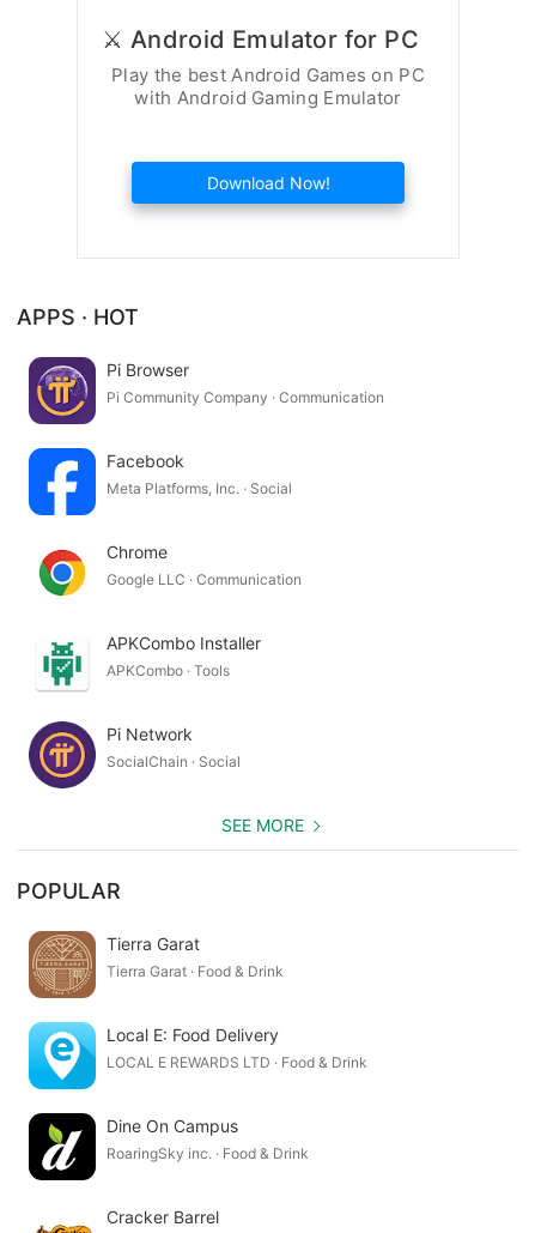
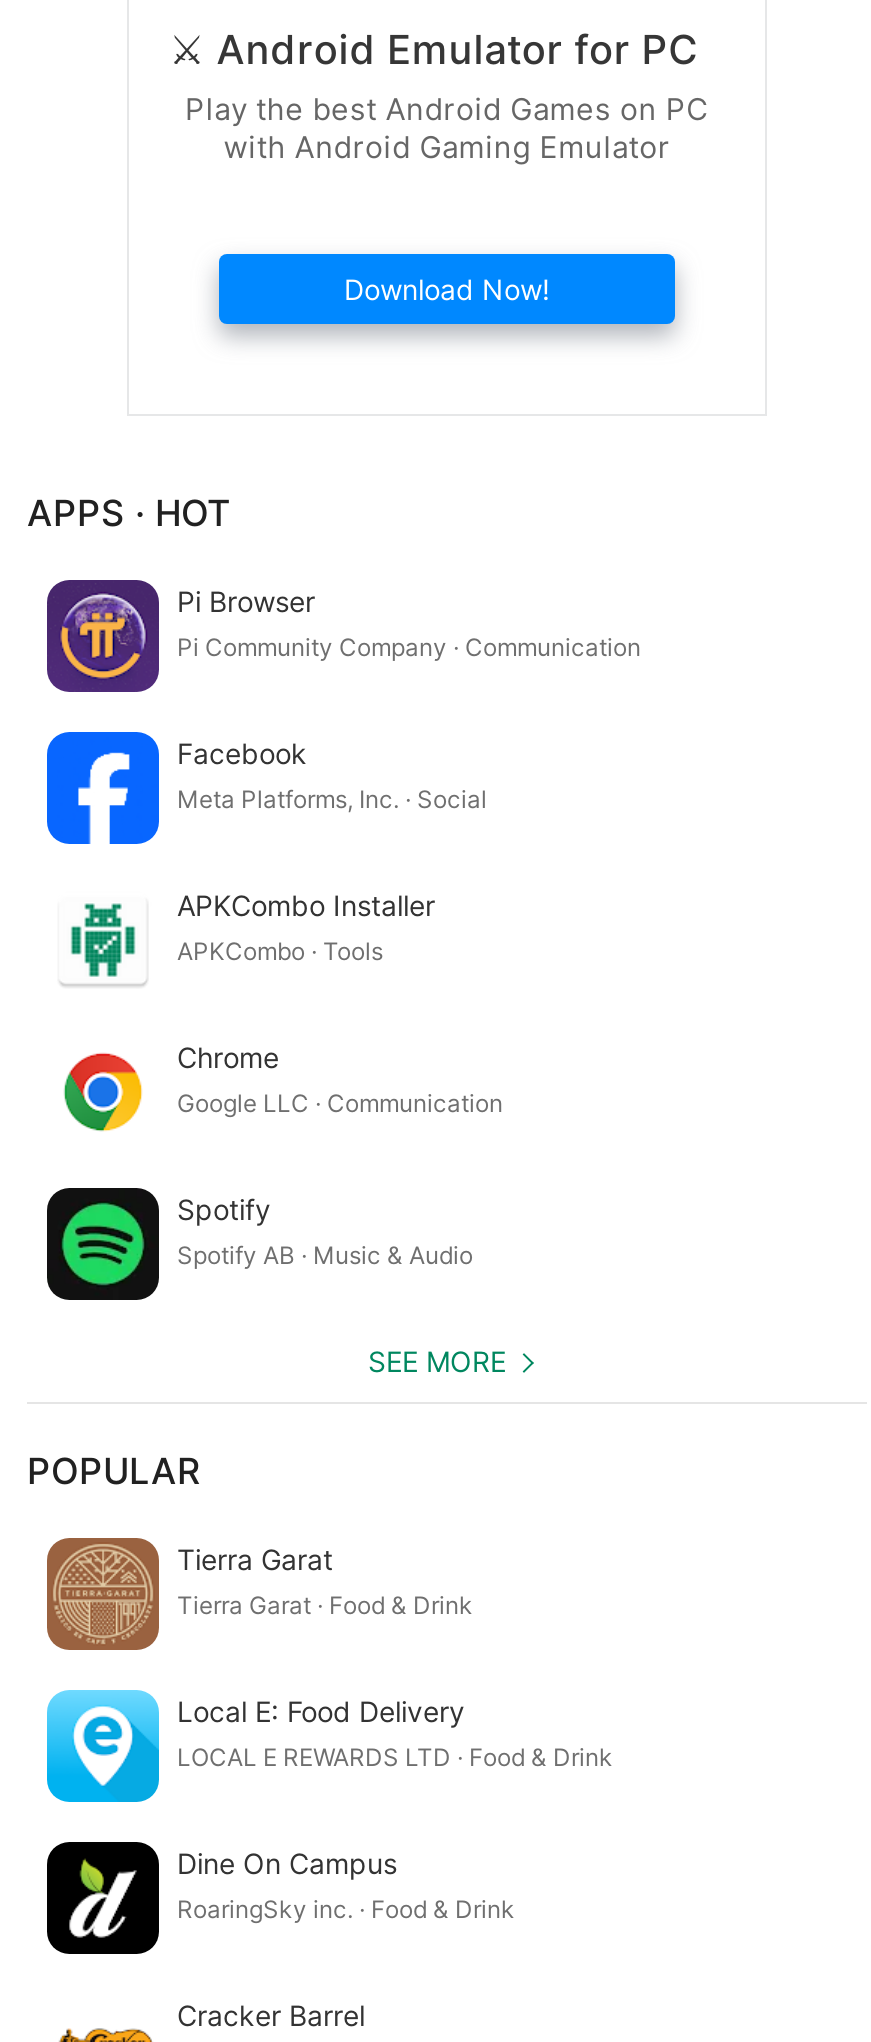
moved [38,541,302,597] -> [63,1039,503,1132]: [image] | Chrome | Google LLC · Communication
moved [39,632,261,687] -> [65,887,435,978]: [image] | APKCombo Installer | APKCombo · Tools
[28,720,241,790] [image] | Pi Network | SocialChain · Social -> [45,1186,473,1302] [image] | Spotify | Spotify AB · Music & Audio

